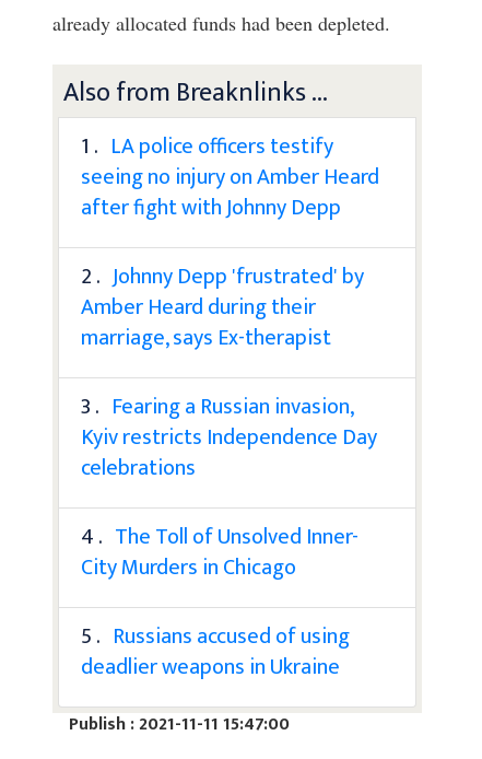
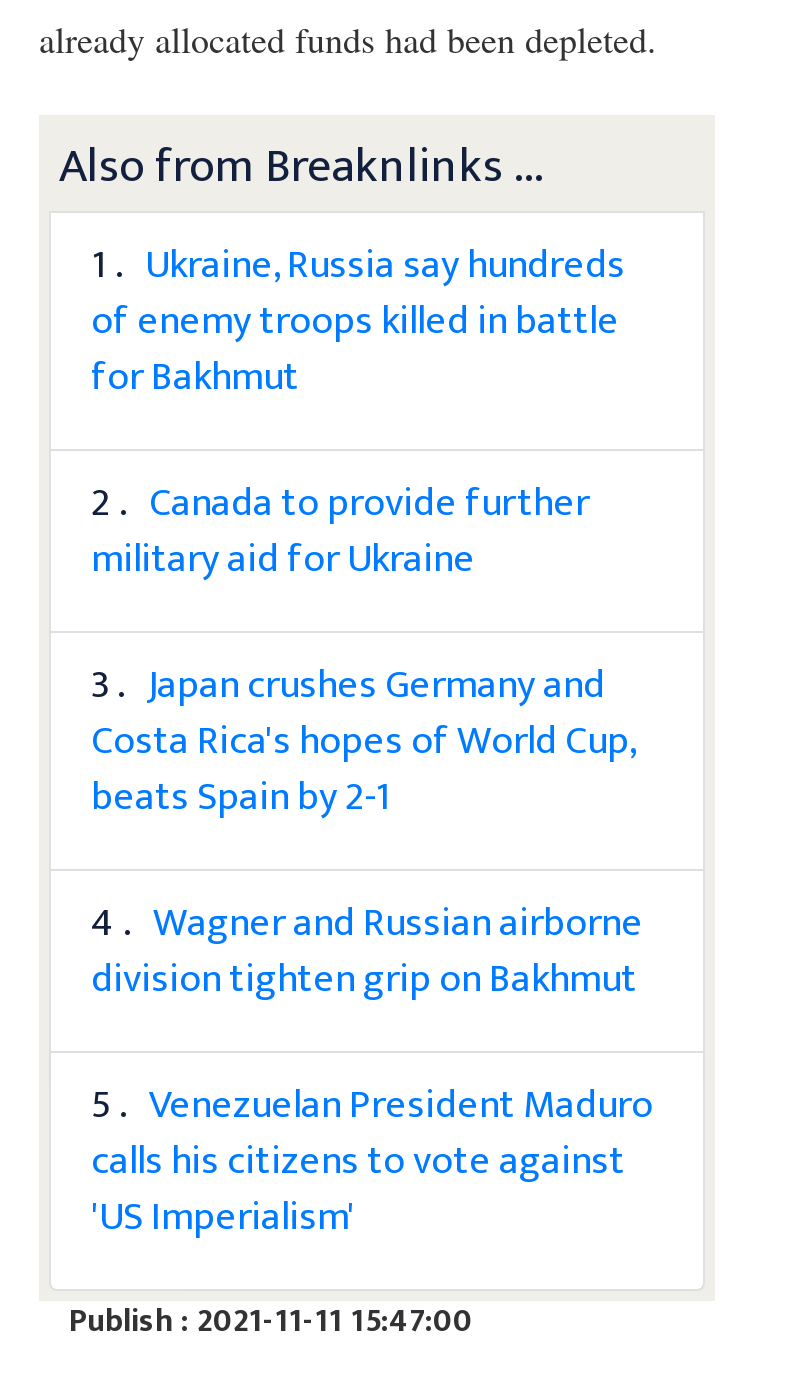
[81,128,379,226] 1 . LA police officers testify | seeing no injury on Amber Heard | after fight with Johnny Depp -> [91,231,625,411] 1 . Ukraine, Russia say hundreds | of enemy troops killed in battle | for Bakhmut
[81,258,364,356] 2 . Johnny Depp 'frustrated' by | Amber Heard during their | marriage, says Ex-therapist -> [91,469,589,593] 2 . Canada to provide further | military aid for Ukraine
[81,388,377,486] 3 . Fearing a Russian invasion, | Kyiv restricts Independence Day | celebrations -> [91,651,635,831] 3 . Japan crushes Germany and | Costa Rica's hopes of World Cup, | beats Spain by 2-1
[81,518,358,586] 4 . The Toll of Unsolved Inner- | City Murders in Chicago -> [91,889,643,1013] 4 . Wagner and Russian airborne | division tighten grip on Bakhmut
[81,618,350,686] 5 . Russians accused of using | deadlier weapons in Ukraine -> [91,1071,653,1251] 5 . Venezuelan President Maduro | calls his citizens to vote against | 'US Imperialism'

